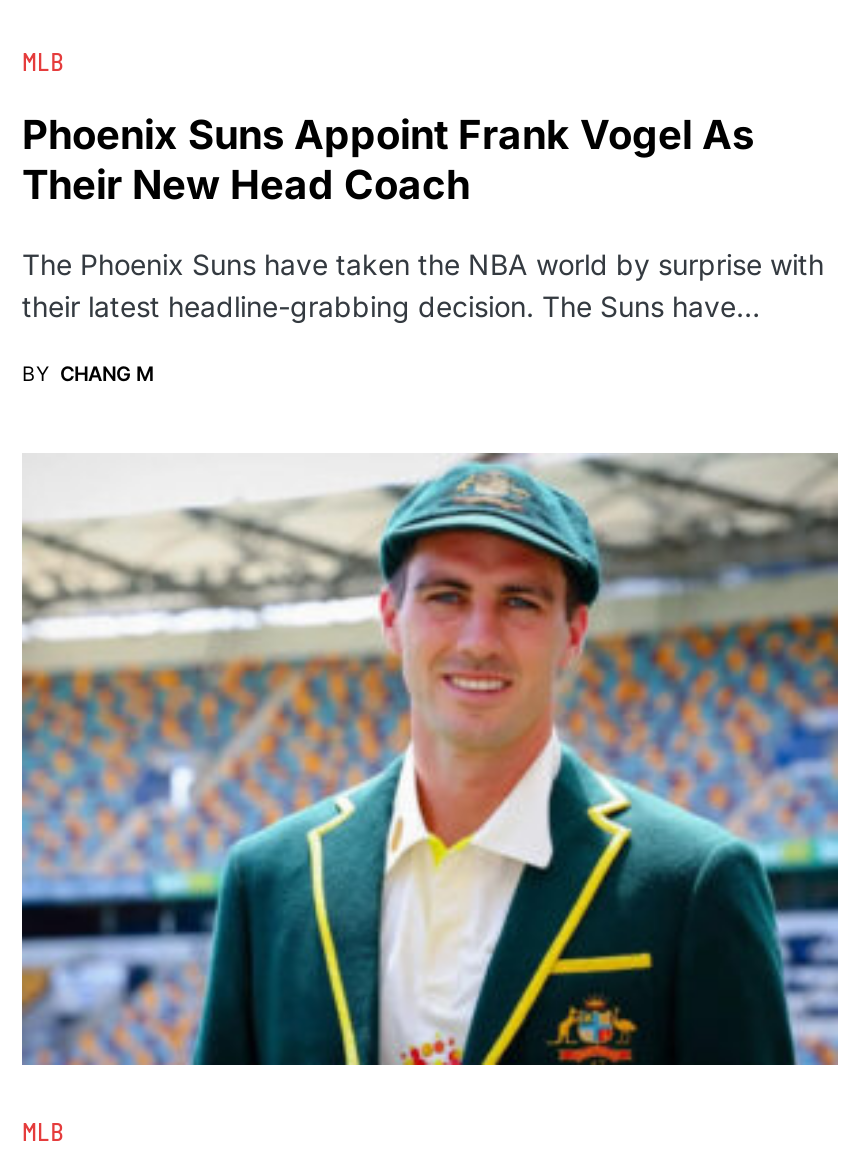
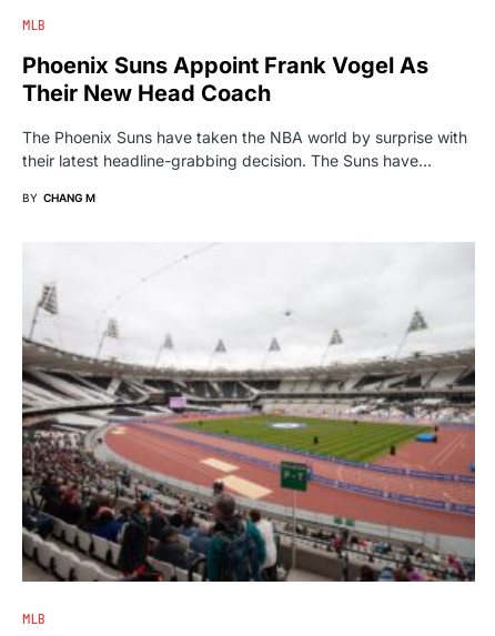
[20,451,840,1067] [image] -> [21,242,476,583] [image]

